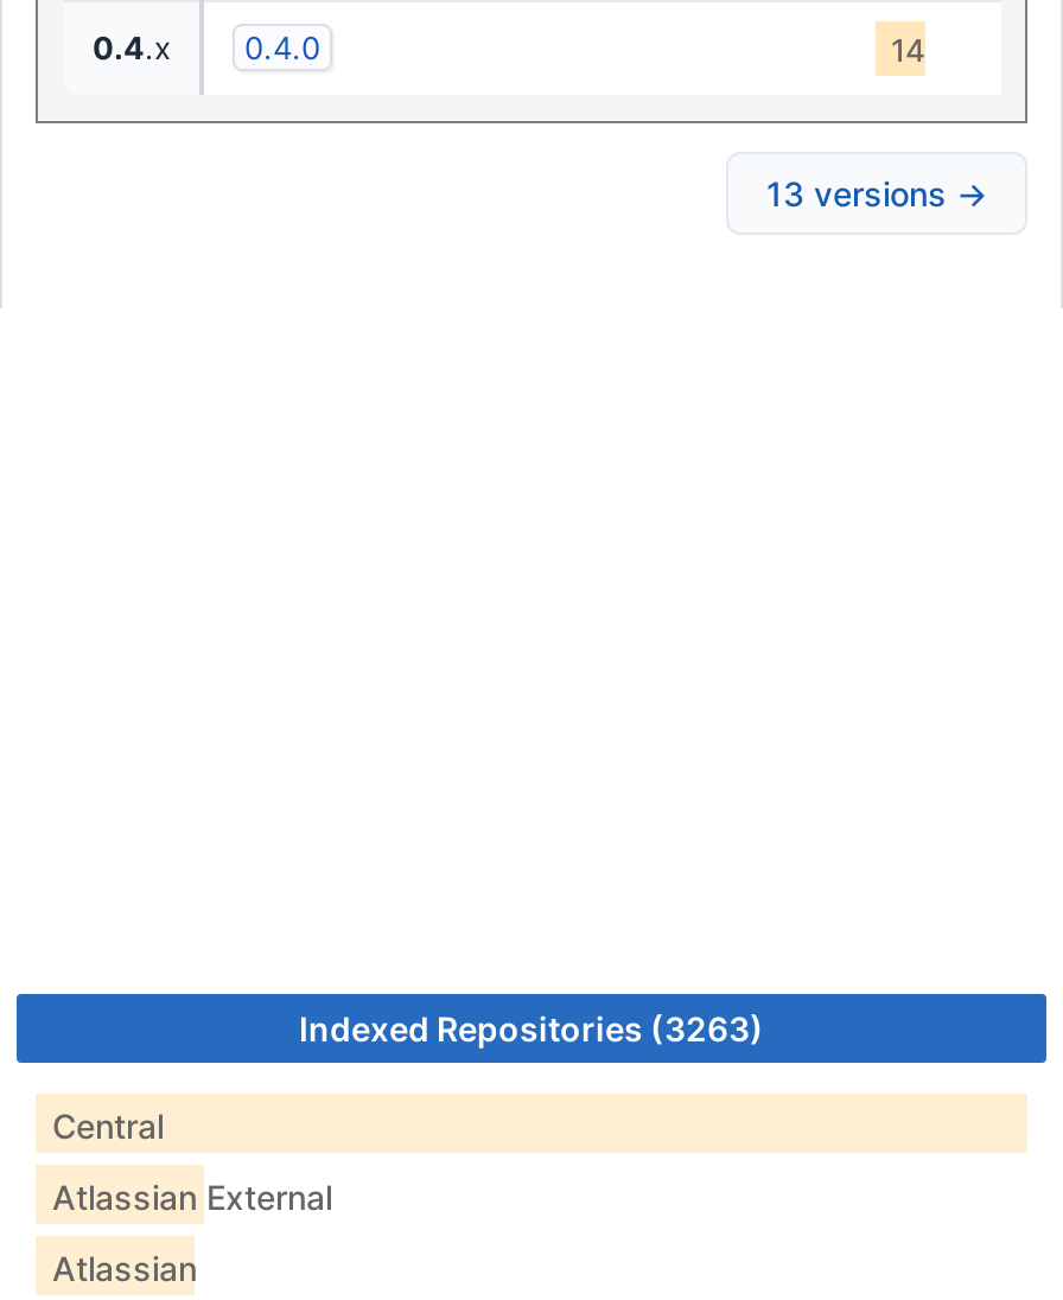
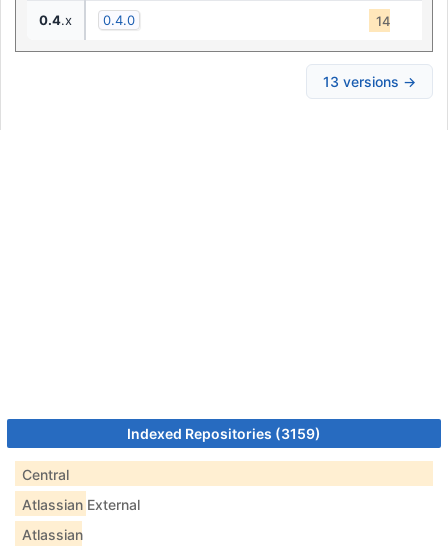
[299,1008,764,1049] Indexed Repositories (3263) -> [127,425,321,442] Indexed Repositories (3159)

